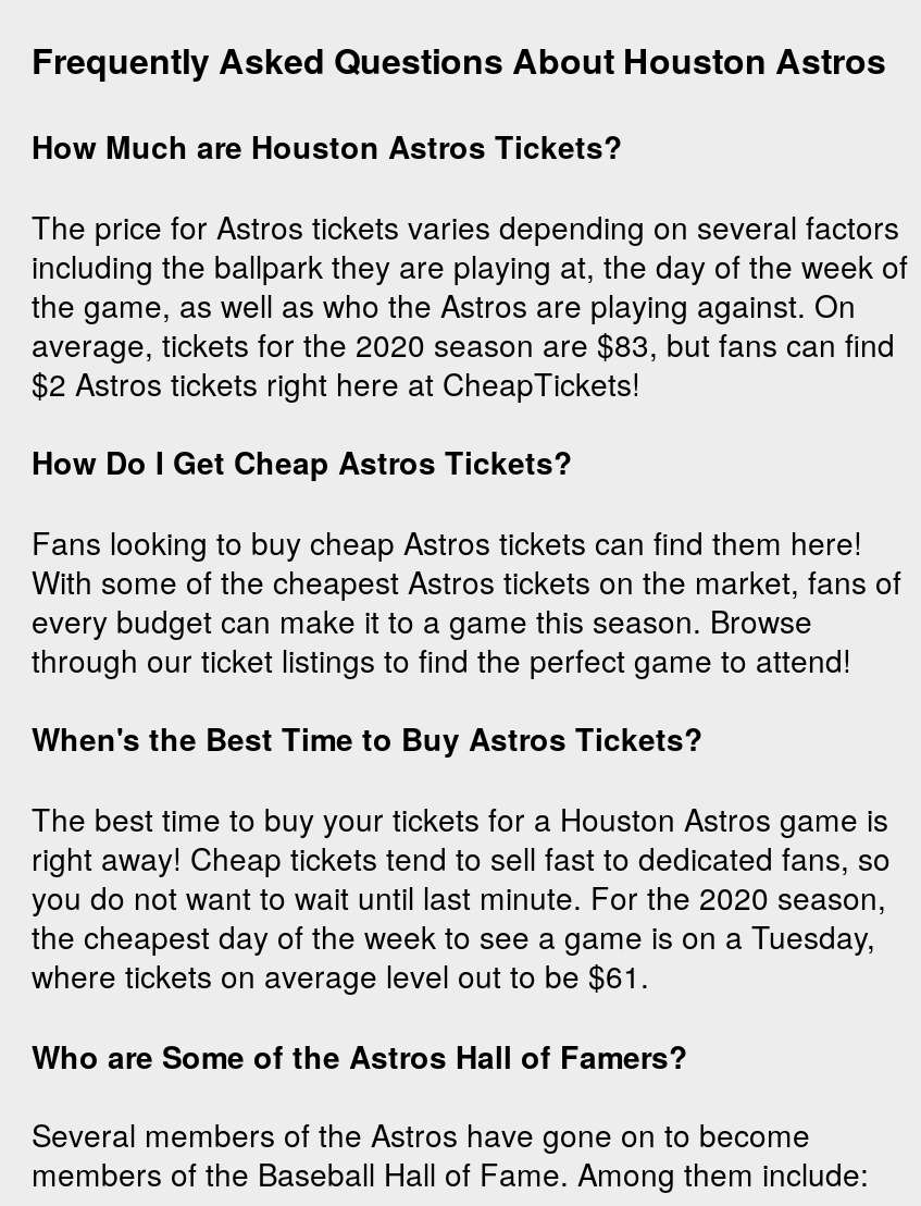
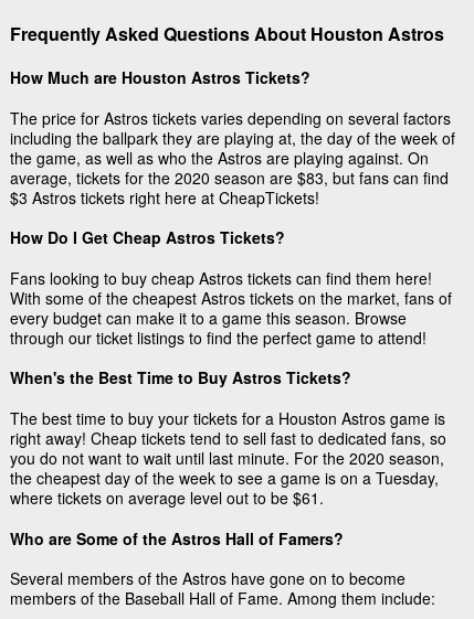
[32,360,640,404] $2 Astros tickets right here at CheapTickets! -> [10,186,319,208] $3 Astros tickets right here at CheapTickets!

